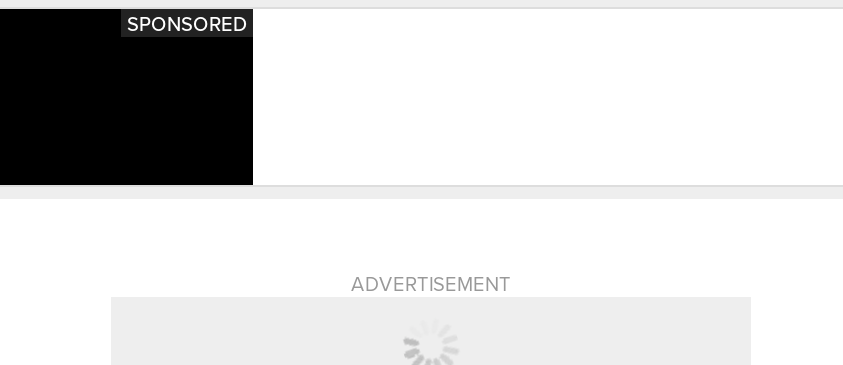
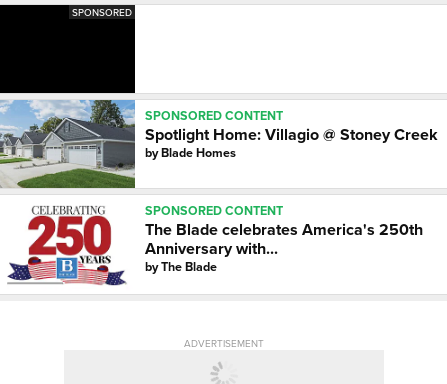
none -> [3,99,438,276] [image] | SPONSORED CONTENT | Spotlight Home: Villagio @ Stoney Creek | by Blade Homes | SPONSORED CONTENT | The Blade celebrates America's 250th | Anniversary with... | byThe Blade
none -> [7,206,126,286] [image]

